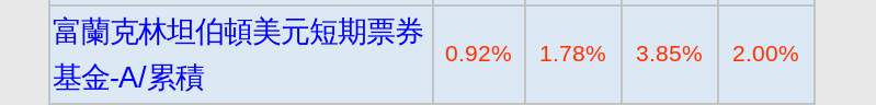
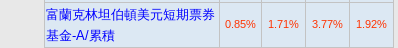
[445,39,513,66] 0.92% -> [225,18,256,30] 0.85%
[539,39,607,66] 1.78% -> [268,18,299,30] 1.71%
[636,39,704,66] 3.85% -> [312,18,343,30] 3.77%
[732,39,800,66] 2.00% -> [356,18,387,30] 1.92%

